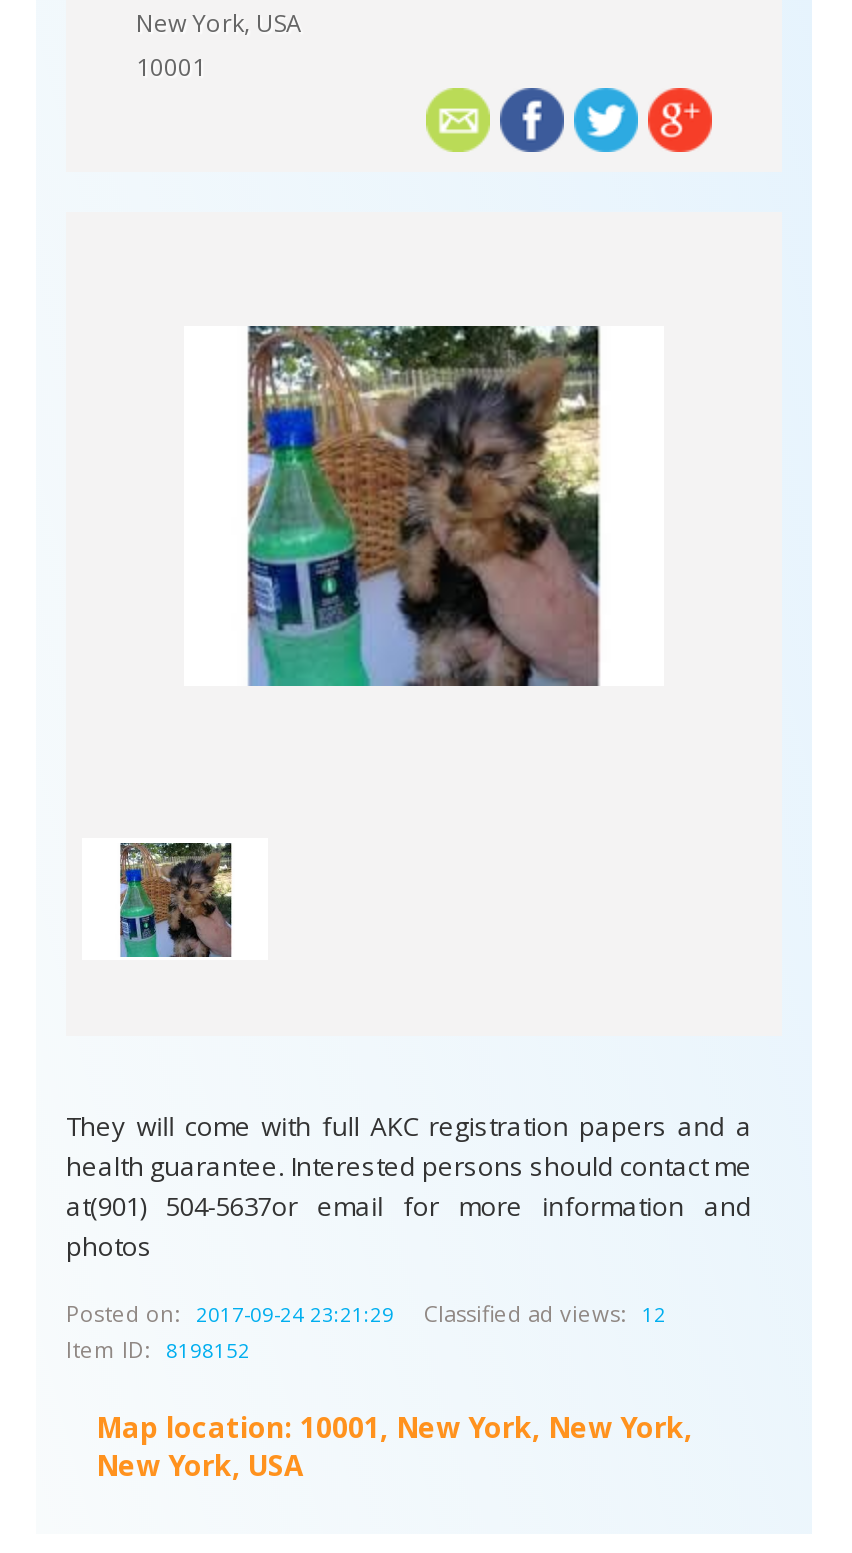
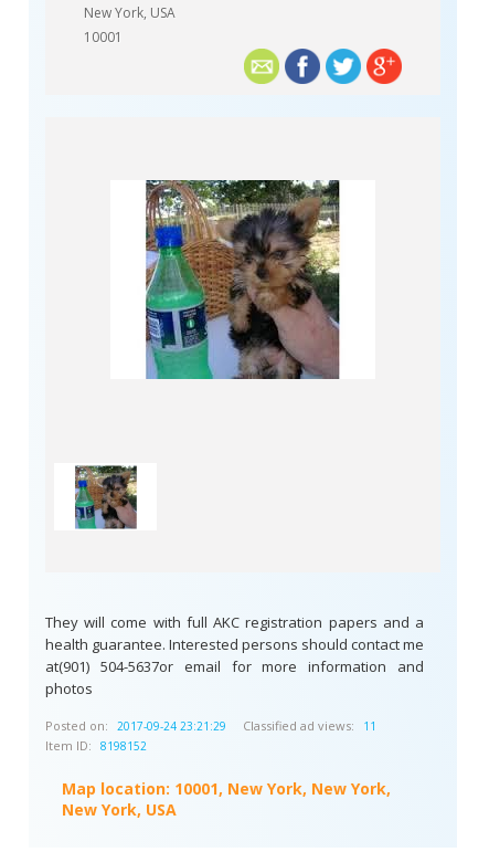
[424,1298,666,1328] Classified ad views: 12 -> [243,717,376,734] Classified ad views: 11

